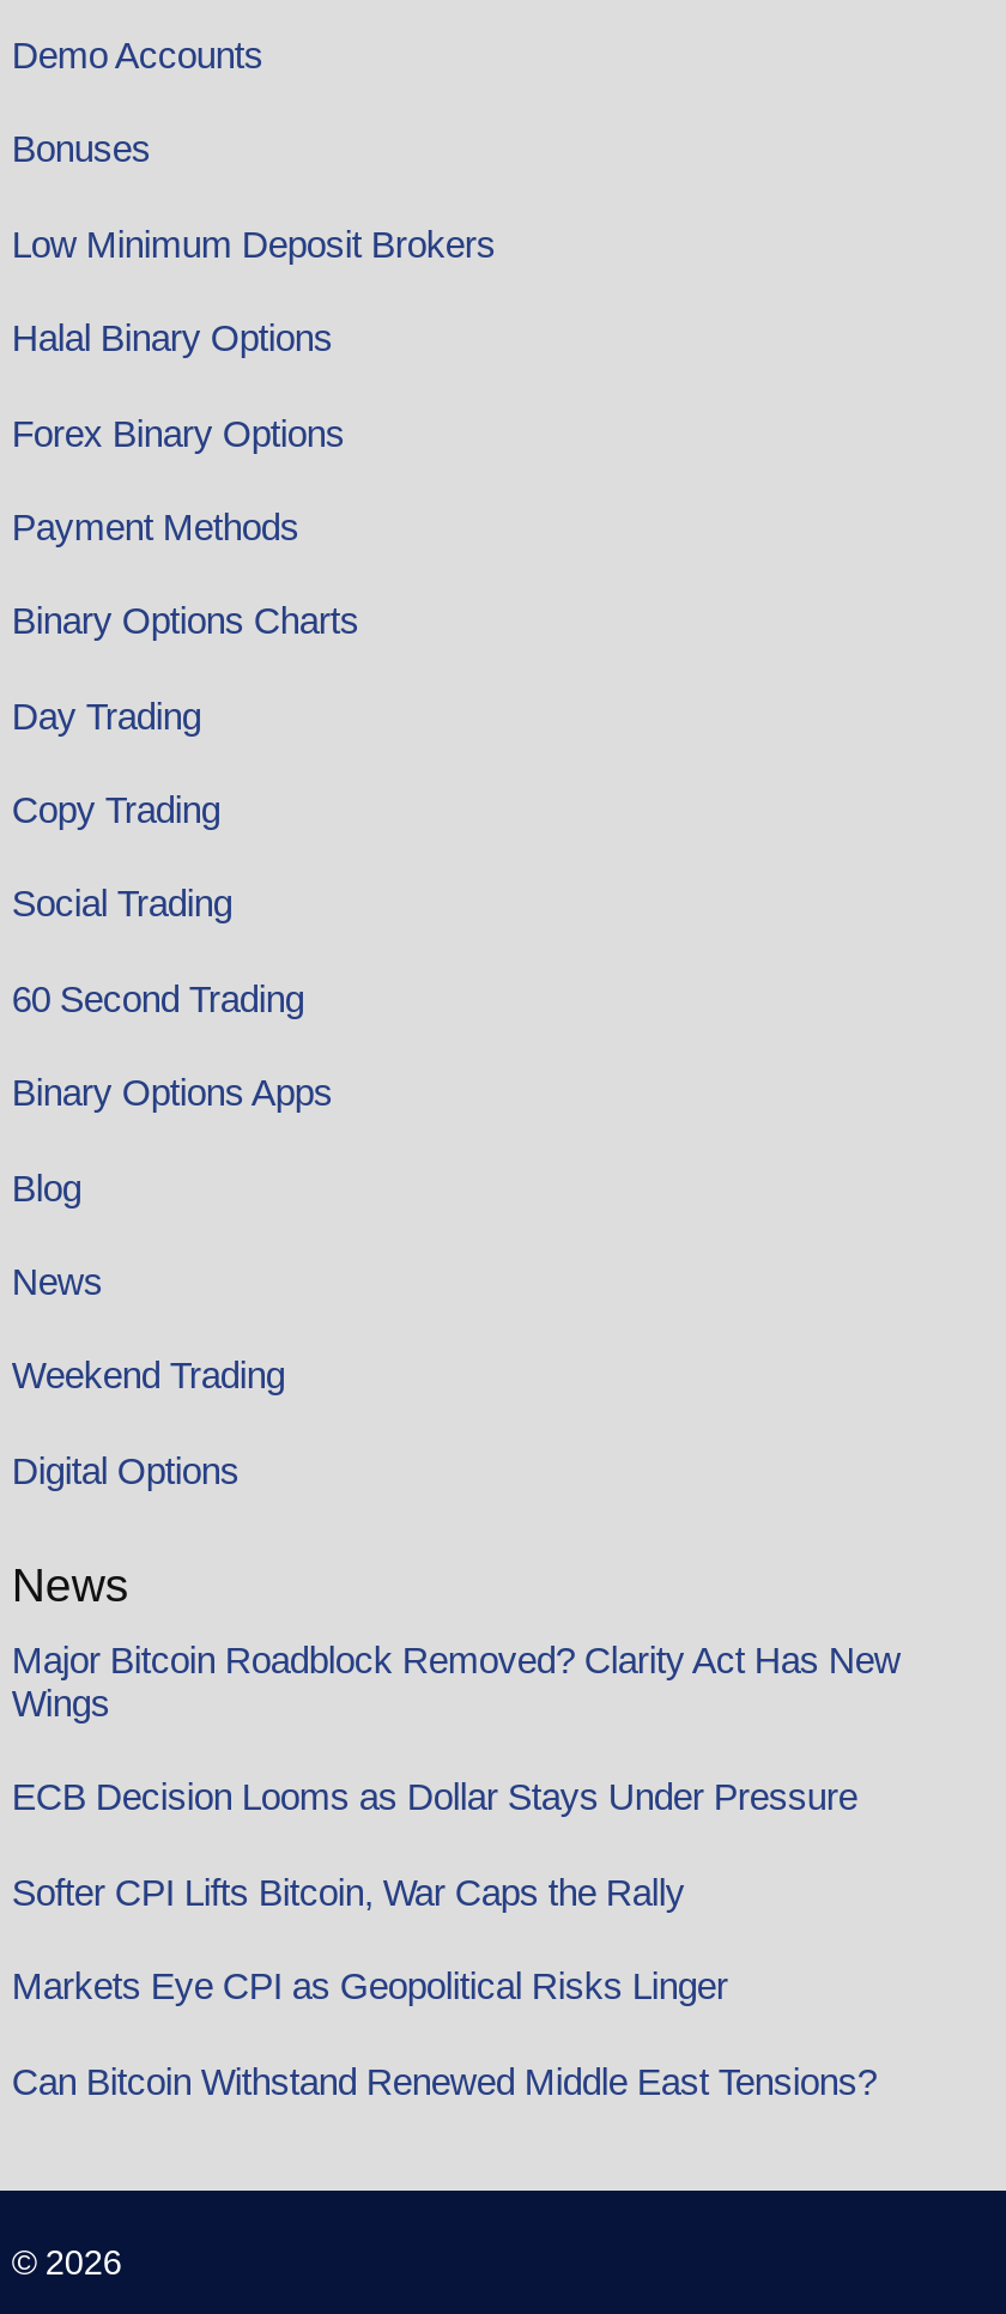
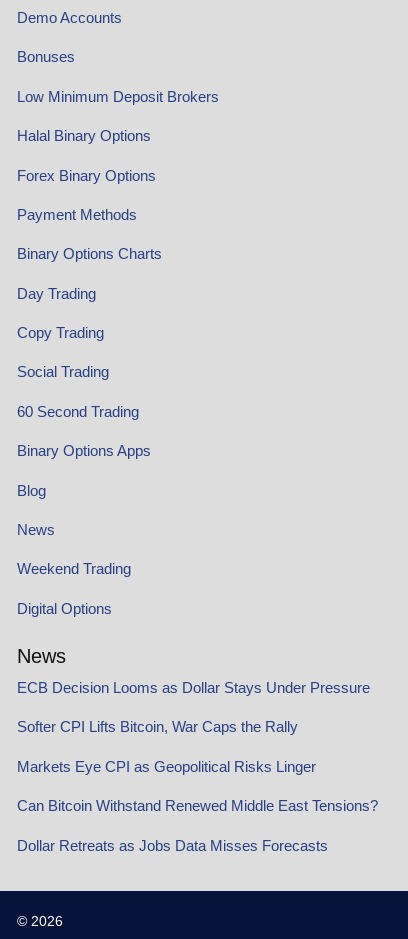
[12,1640,900,1724] Major Bitcoin Roadblock Removed? Clarity Act Has New | Wings -> none
moved [12,1777,876,2101] -> [17,679,378,814]: ECB Decision Looms as Dollar Stays Under Pressure | Softer CPI Lifts Bitcoin, War Caps the Rally | Markets Eye CPI as Geopolitical Risks Linger | Can Bitcoin Withstand Renewed Middle East Tensions?
none -> [17,837,328,854] Dollar Retreats as Jobs Data Misses Forecasts

